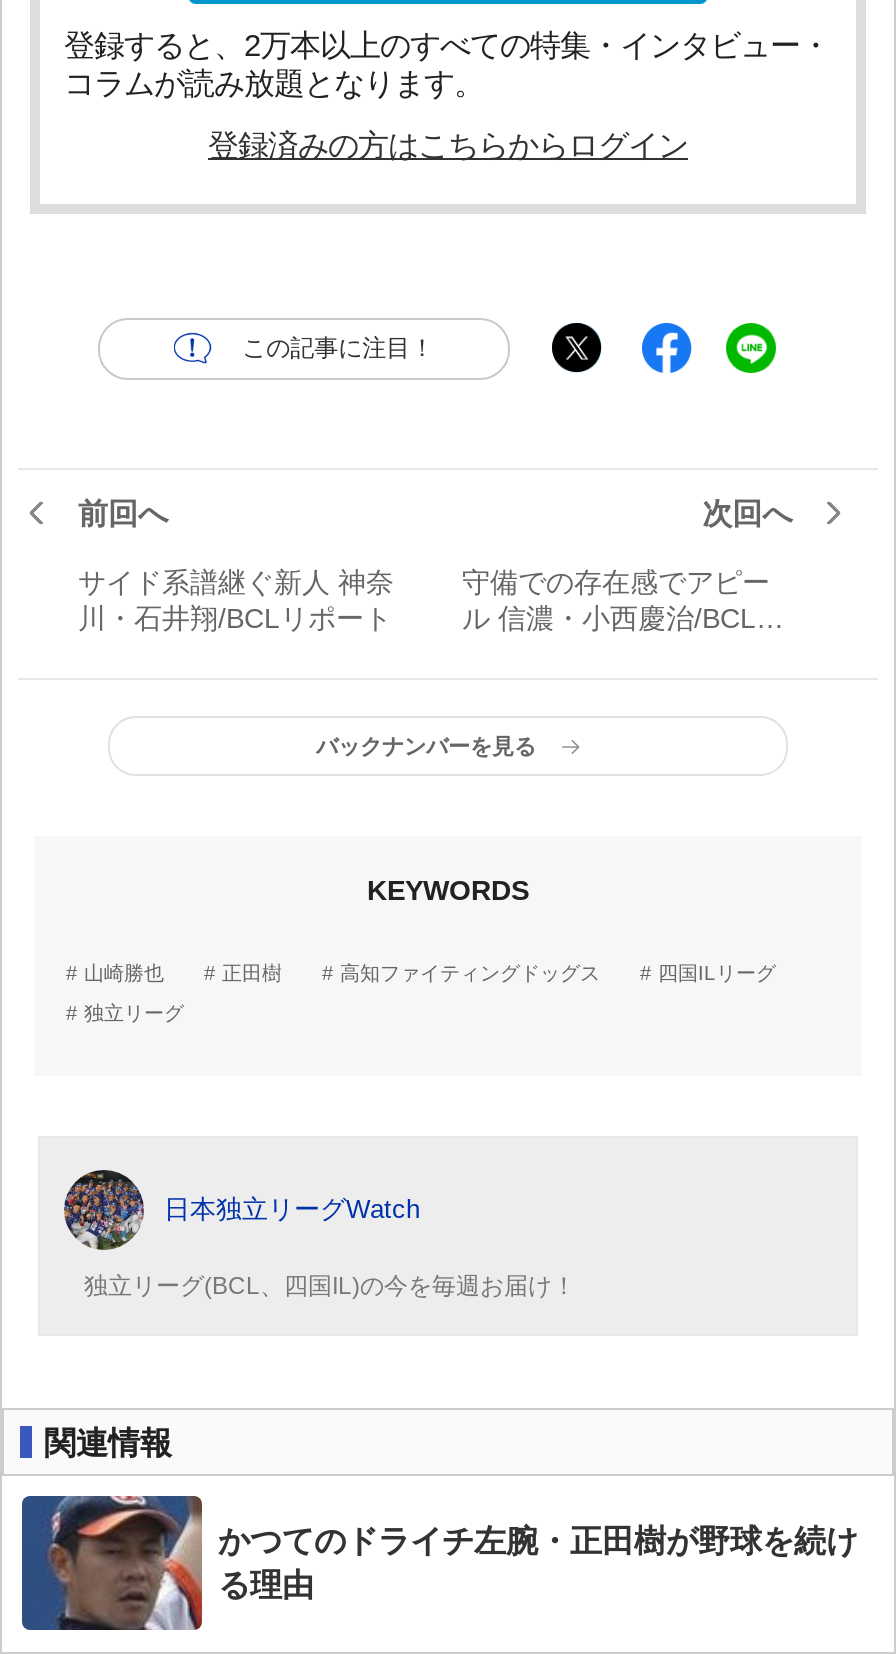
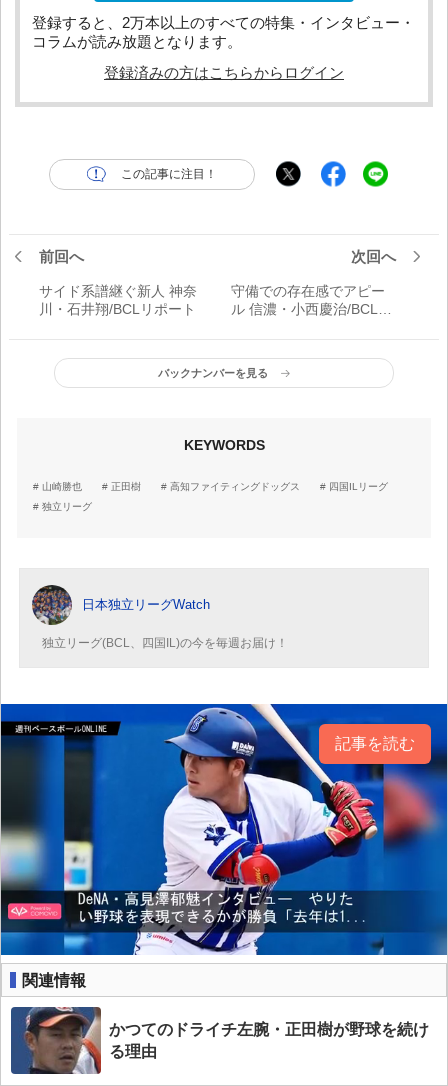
none -> [3,703,445,956] [image] | 記事を読む

